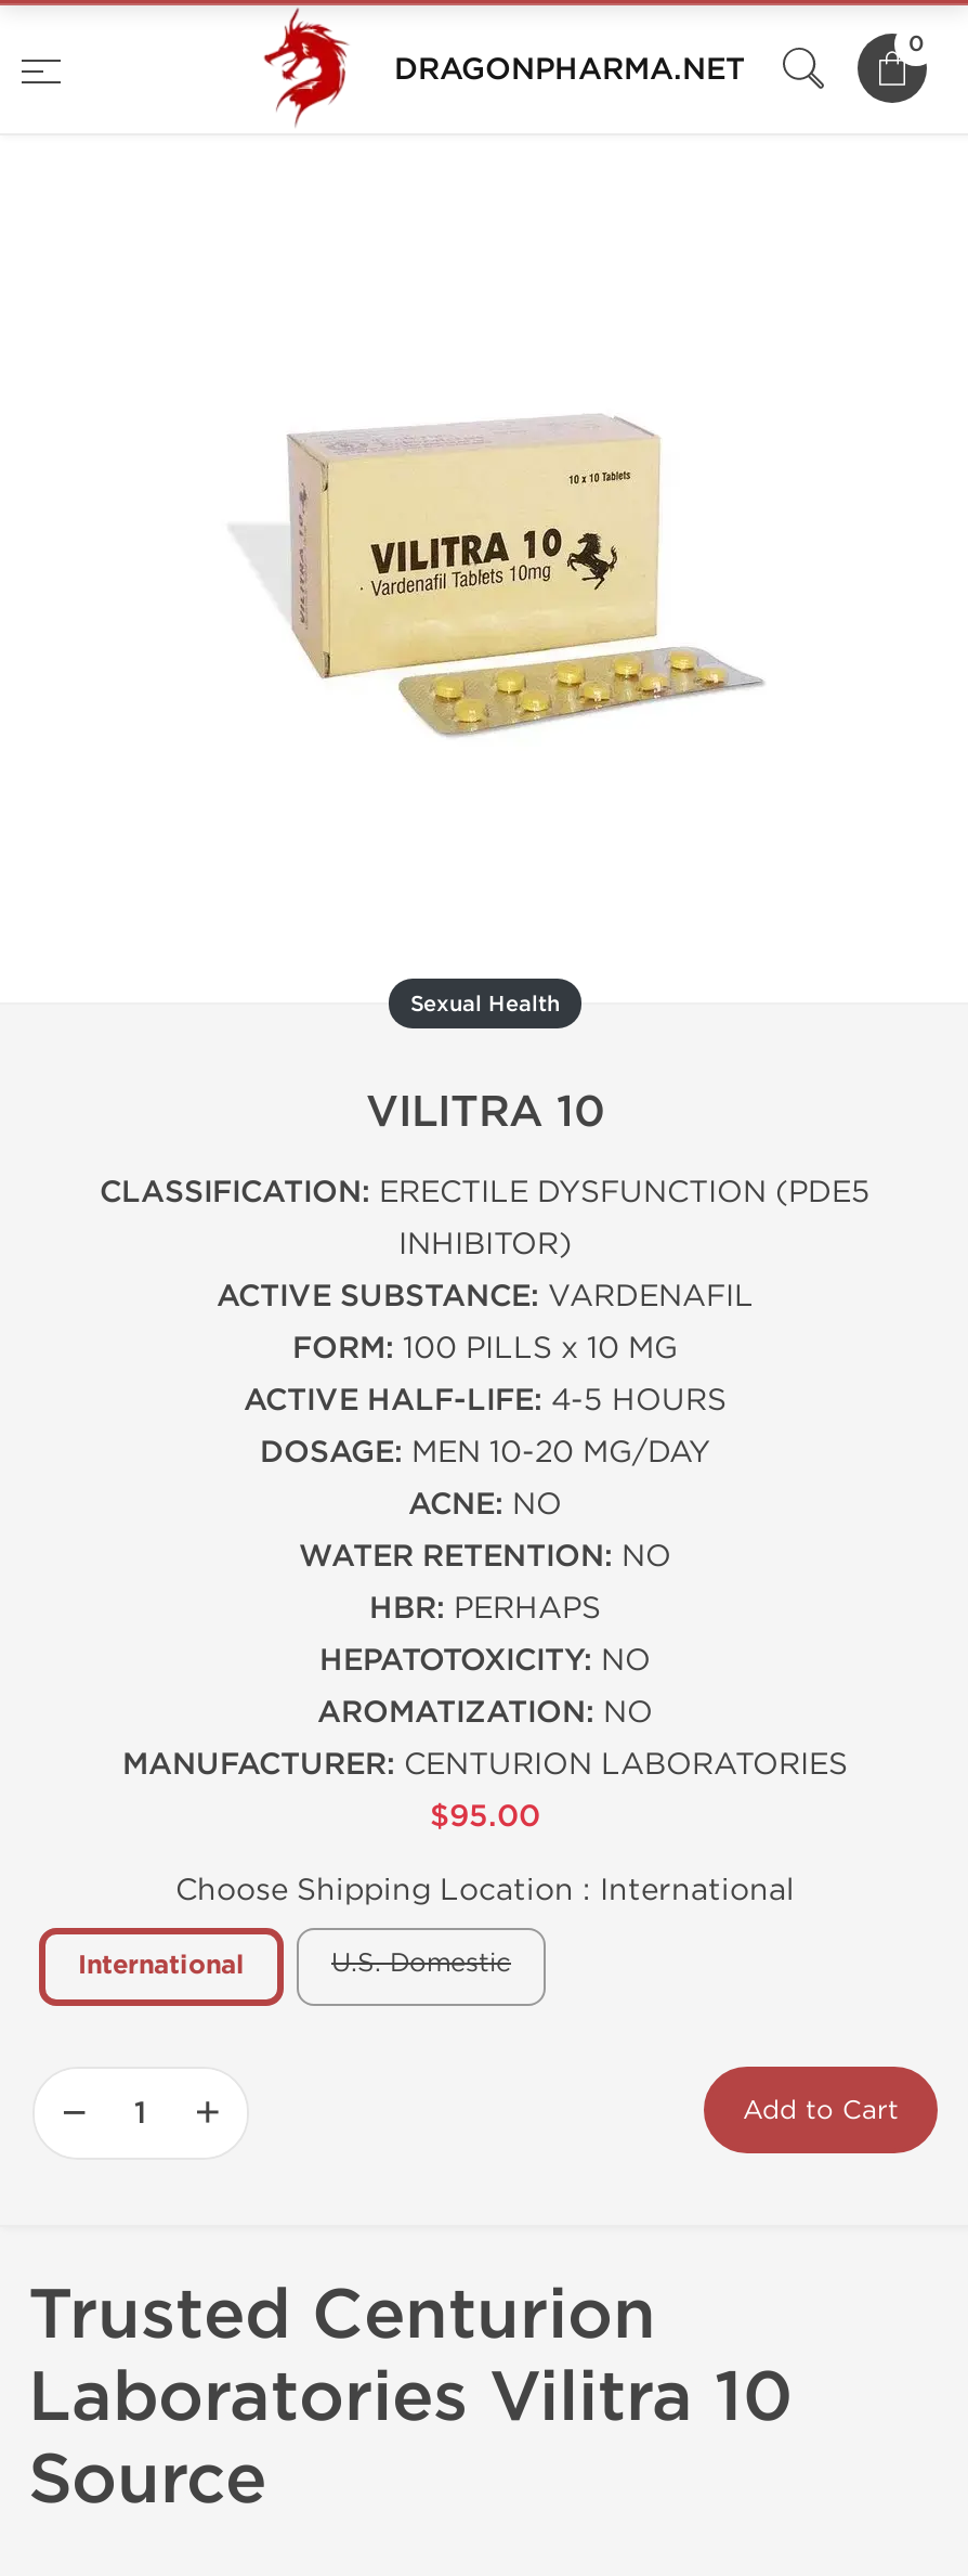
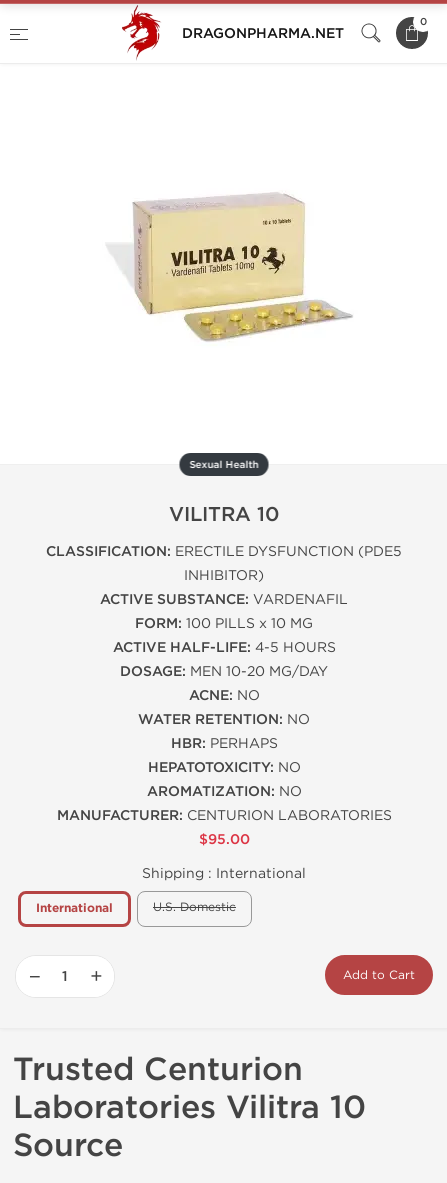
[175,1872,795,1908] Choose Shipping Location : International -> [142,865,306,882] Shipping : International

